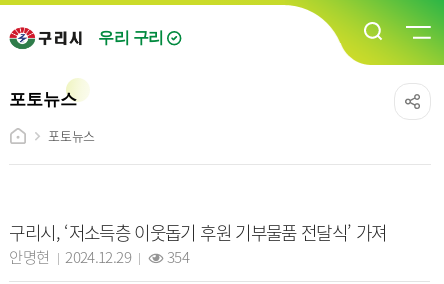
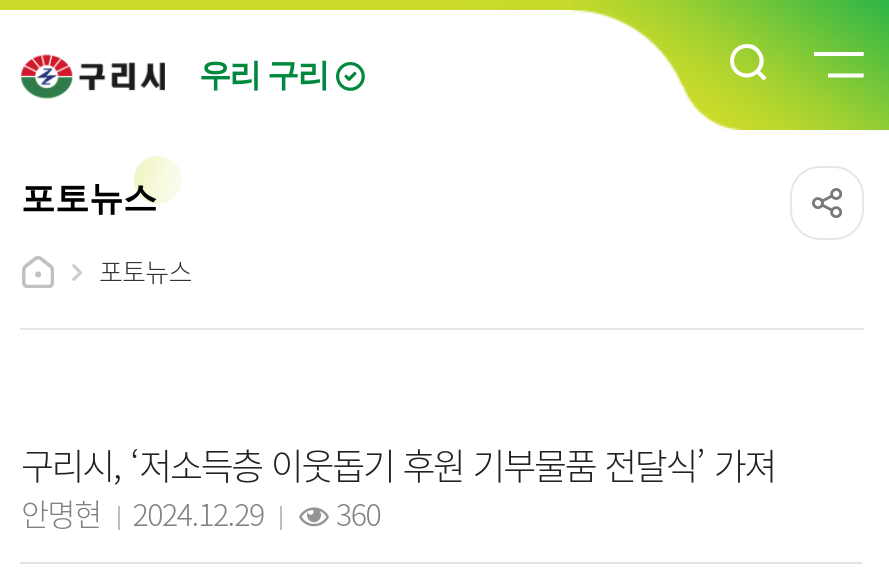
[9,245,189,267] 안명현 2024.12.29 354 -> [21,491,380,535] 안명현 2024.12.29 360

